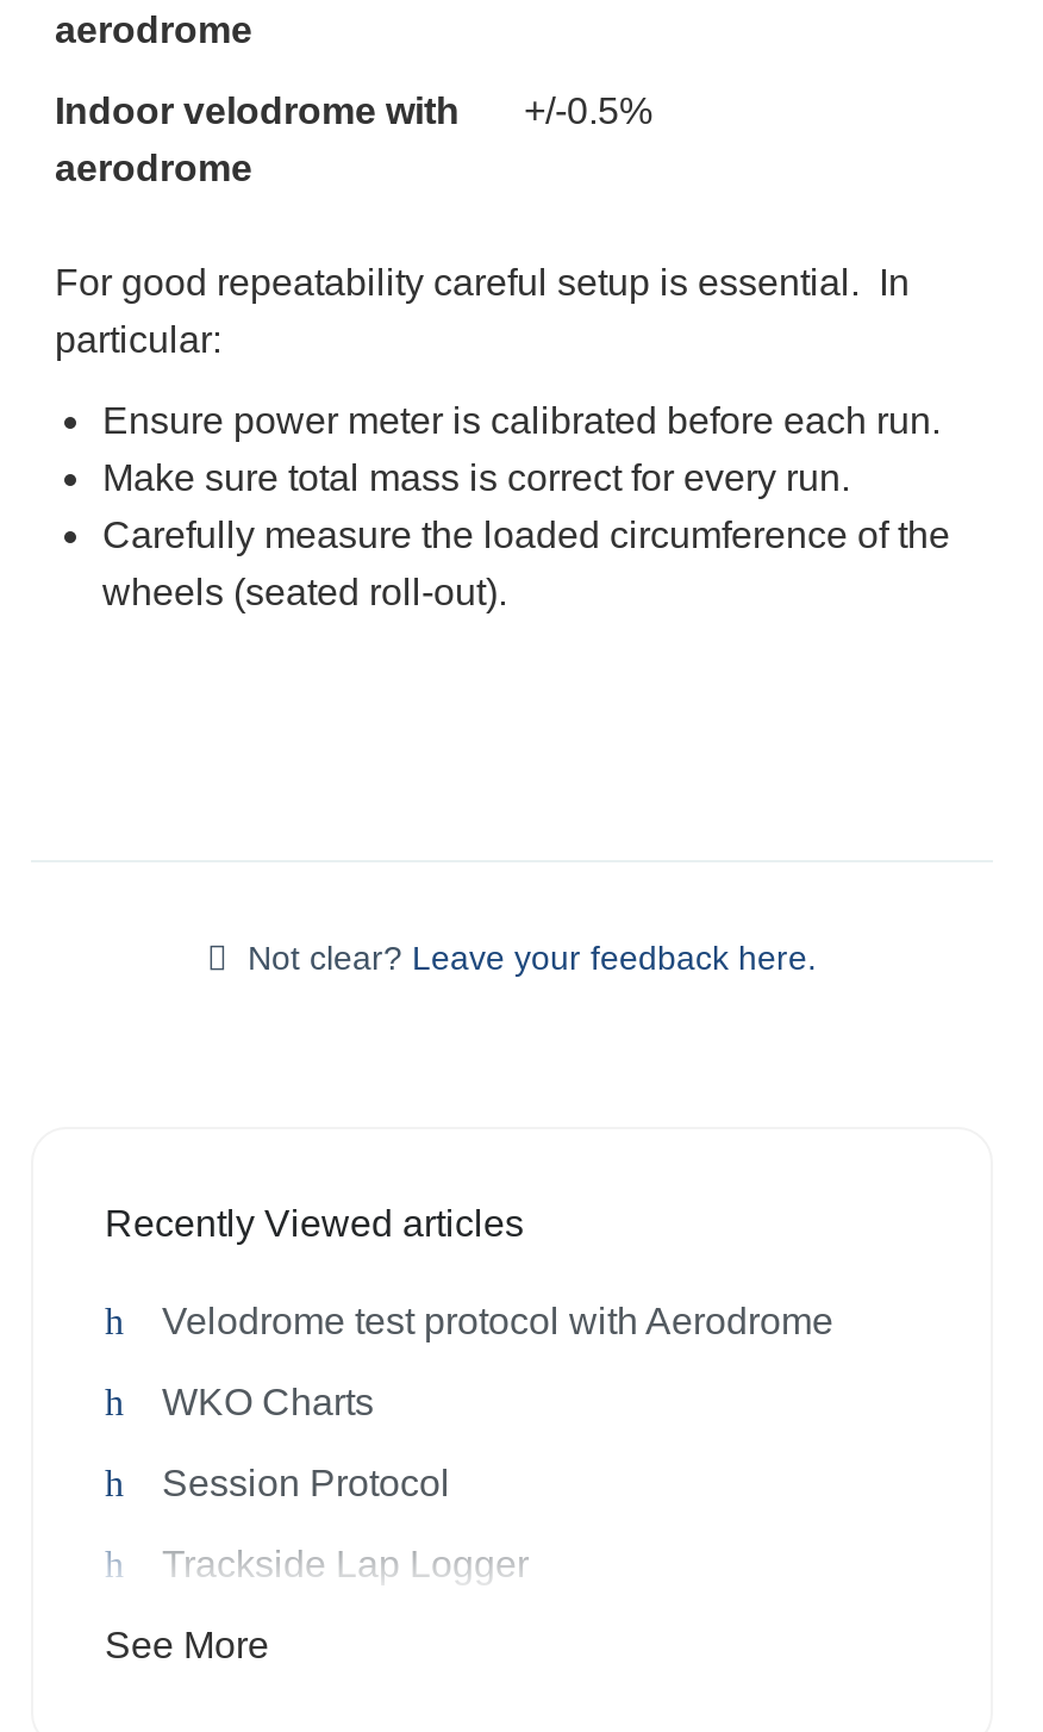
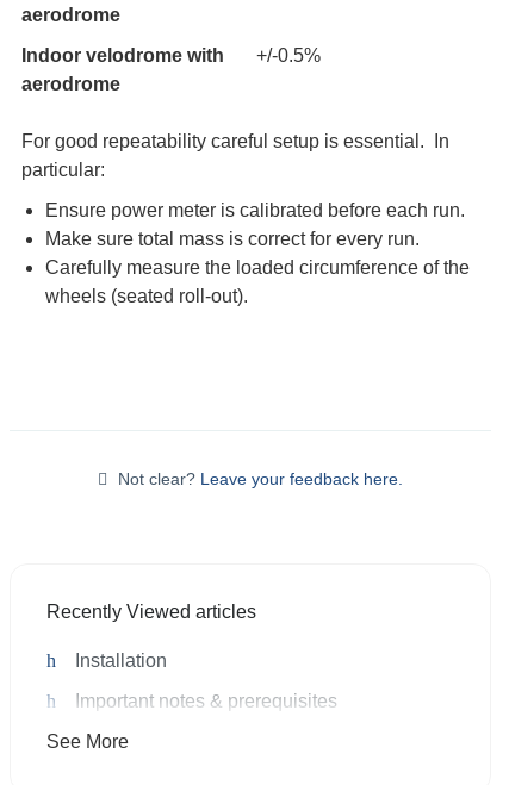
[152,1301,833,1584] Velodrome test protocol with Aerodrome | WKO Charts | Session Protocol | Trackside Lap Logger -> [70,650,337,711] Installation | Important notes & prerequisites

